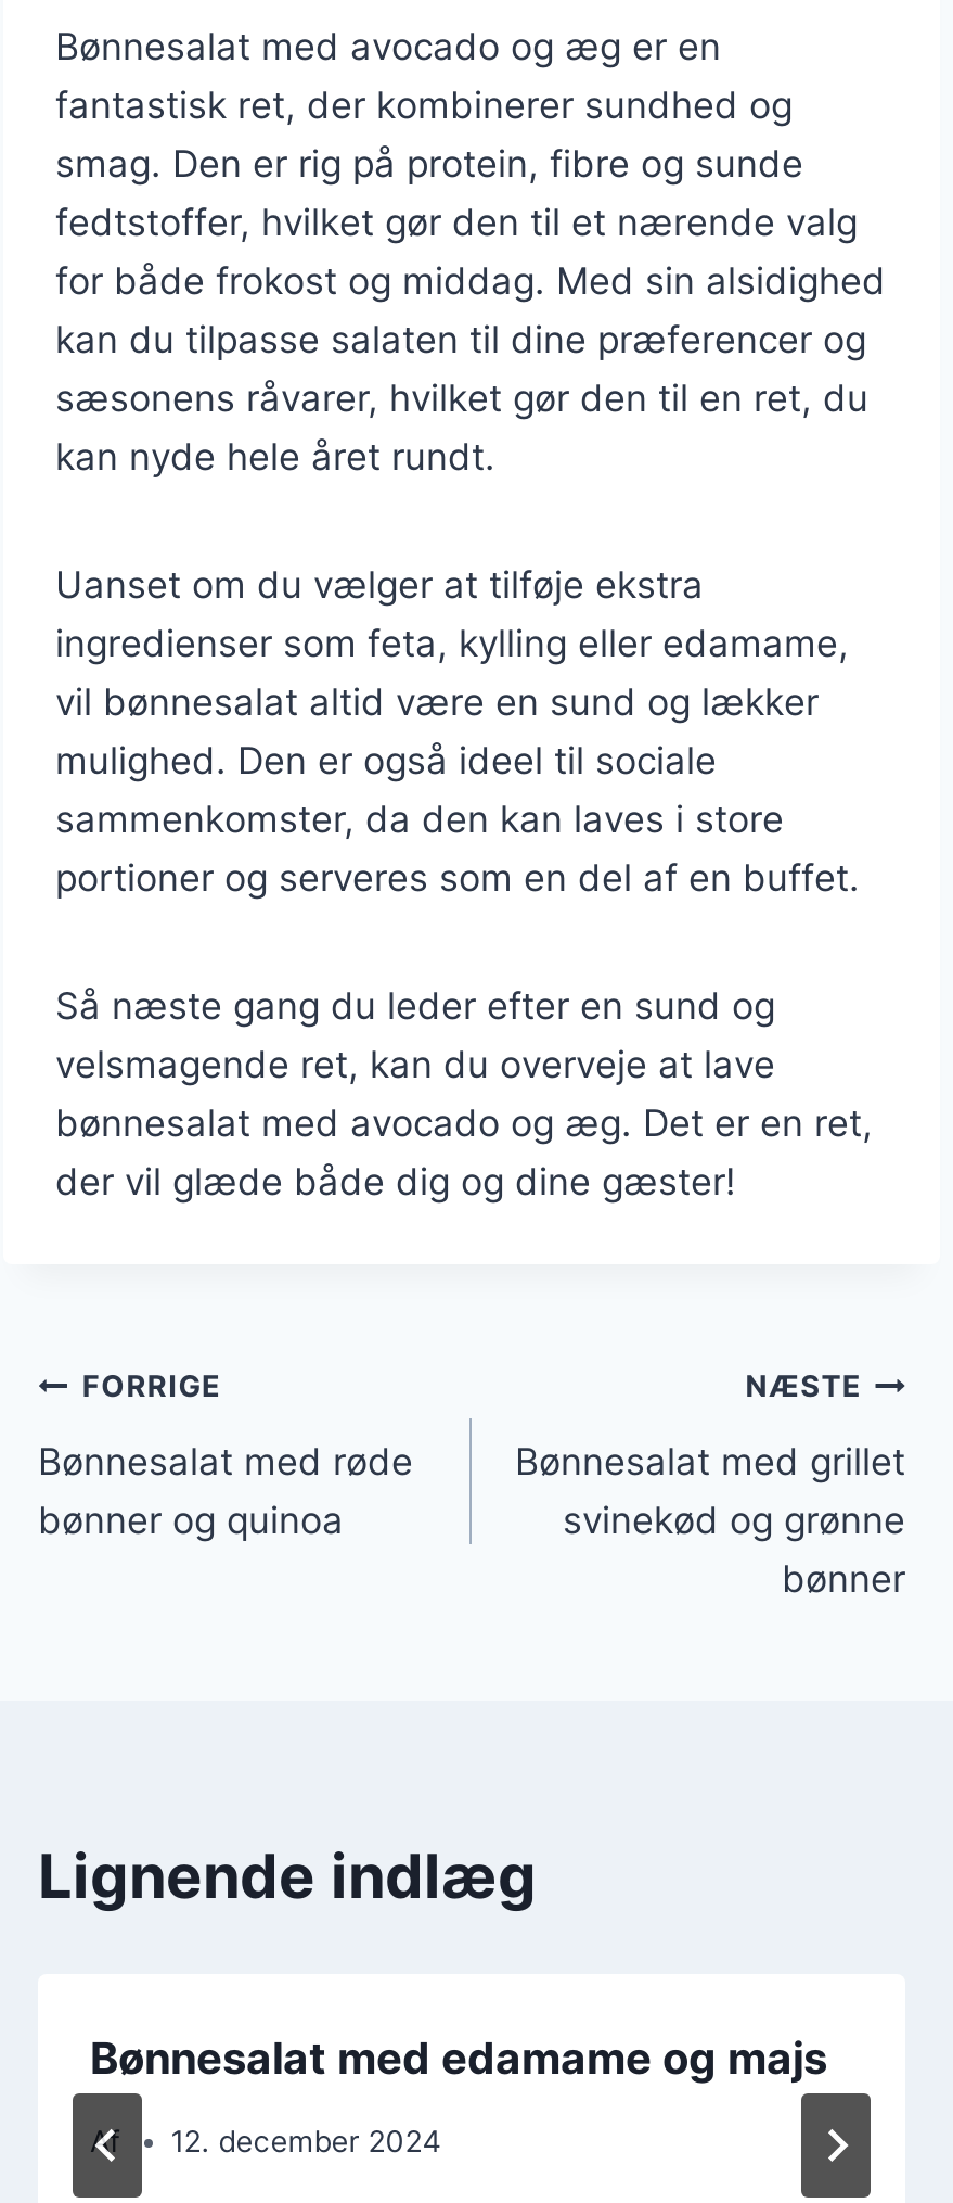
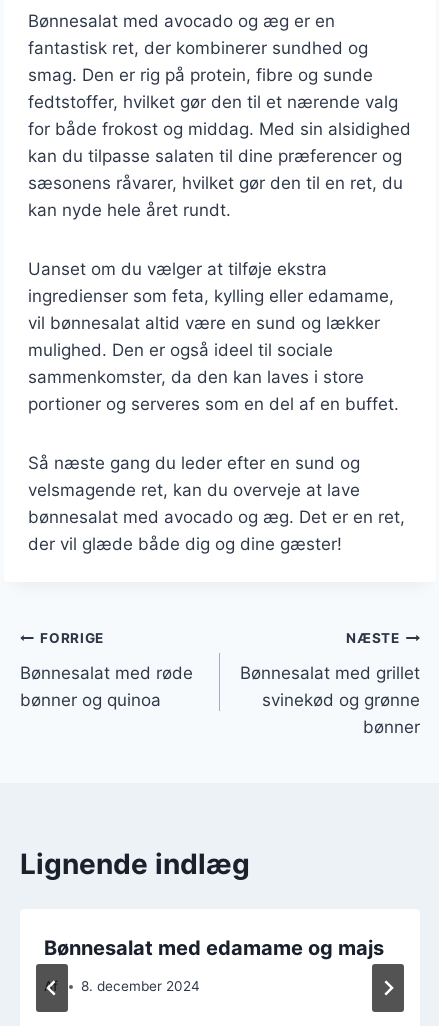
[171,2124,442,2159] 12. december 2024 -> [81,978,200,994] 8. december 2024

